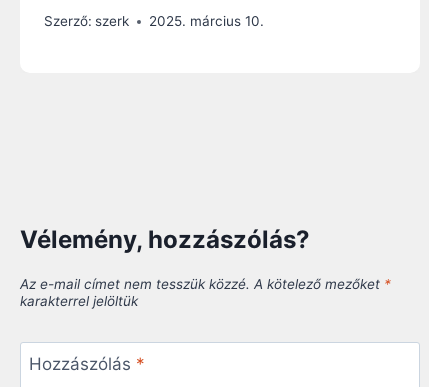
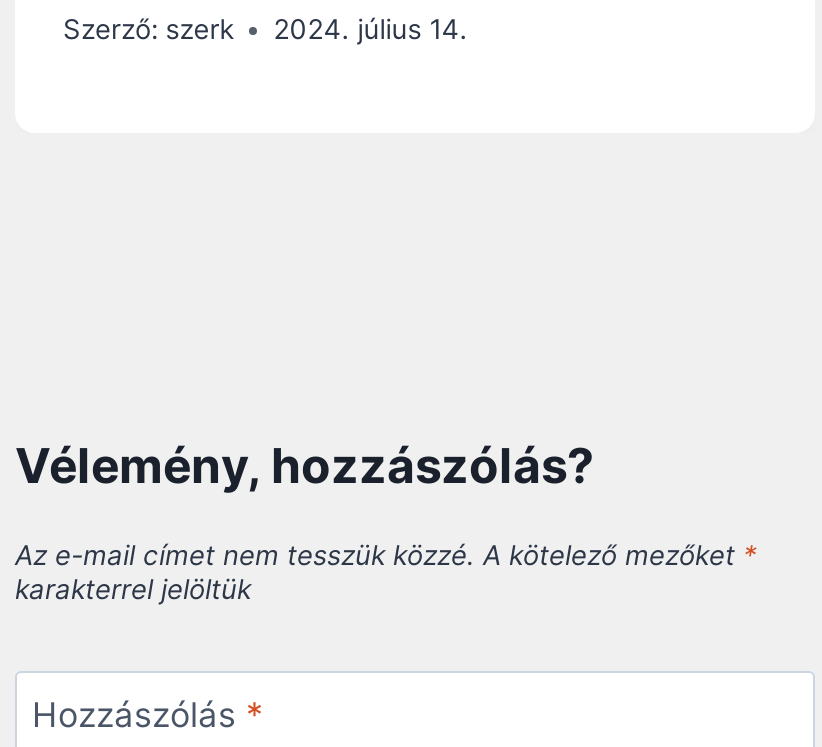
[44,13,264,29] Szerző: szerk 2025. március 10. -> [63,14,467,46] Szerző: szerk 2024. július 14.

